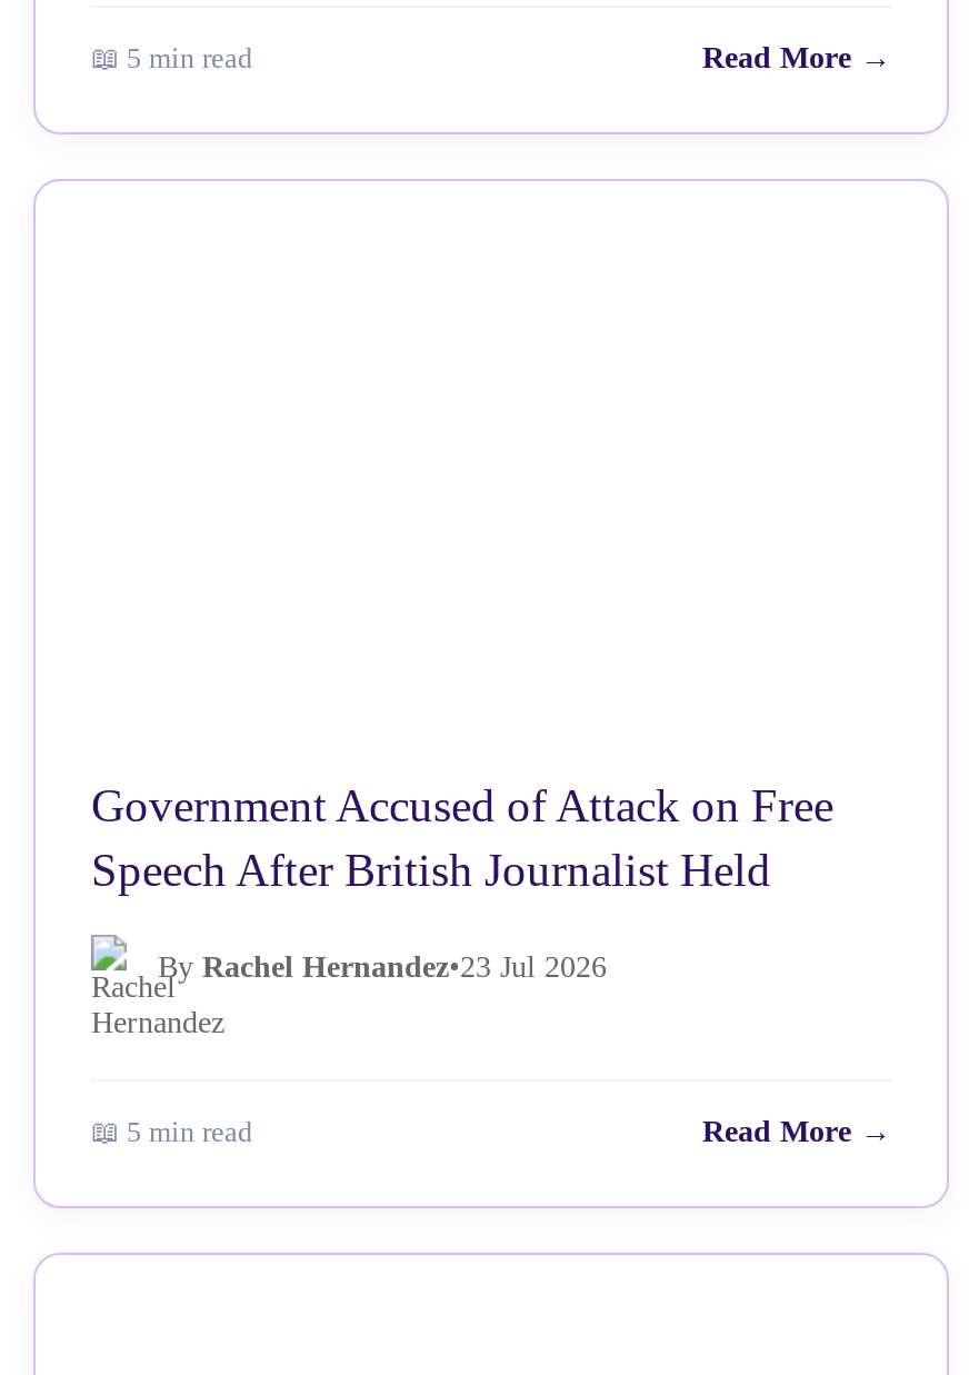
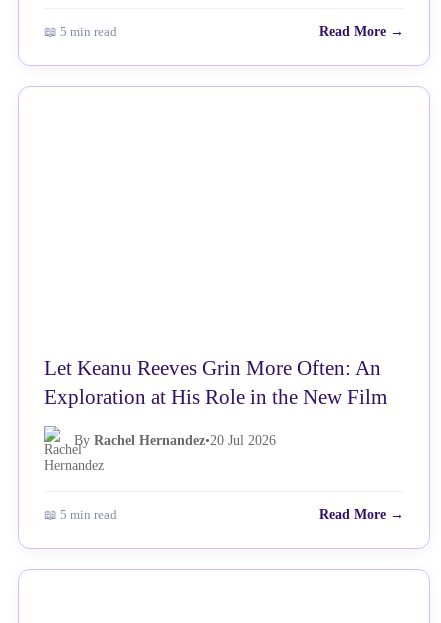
[91,778,833,894] Government Accused of Attack on Free | Speech After British Journalist Held -> [44,356,387,408] Let Keanu Reeves Grin More Often: An | Exploration at His Role in the New Film
[158,949,607,983] By Rachel Hernandez•23 Jul 2026 -> [74,433,276,448] By Rachel Hernandez•20 Jul 2026

